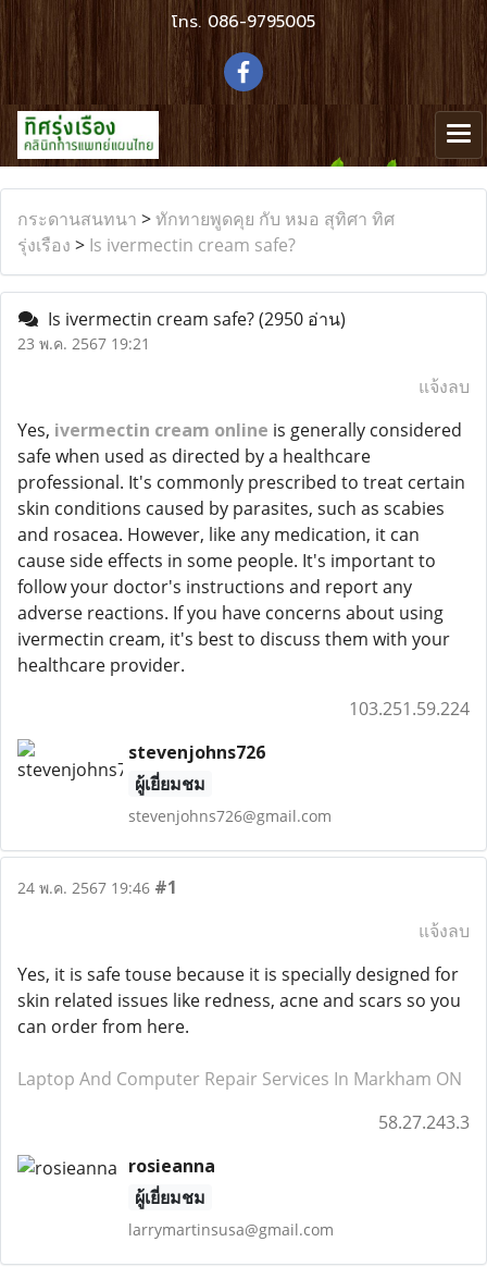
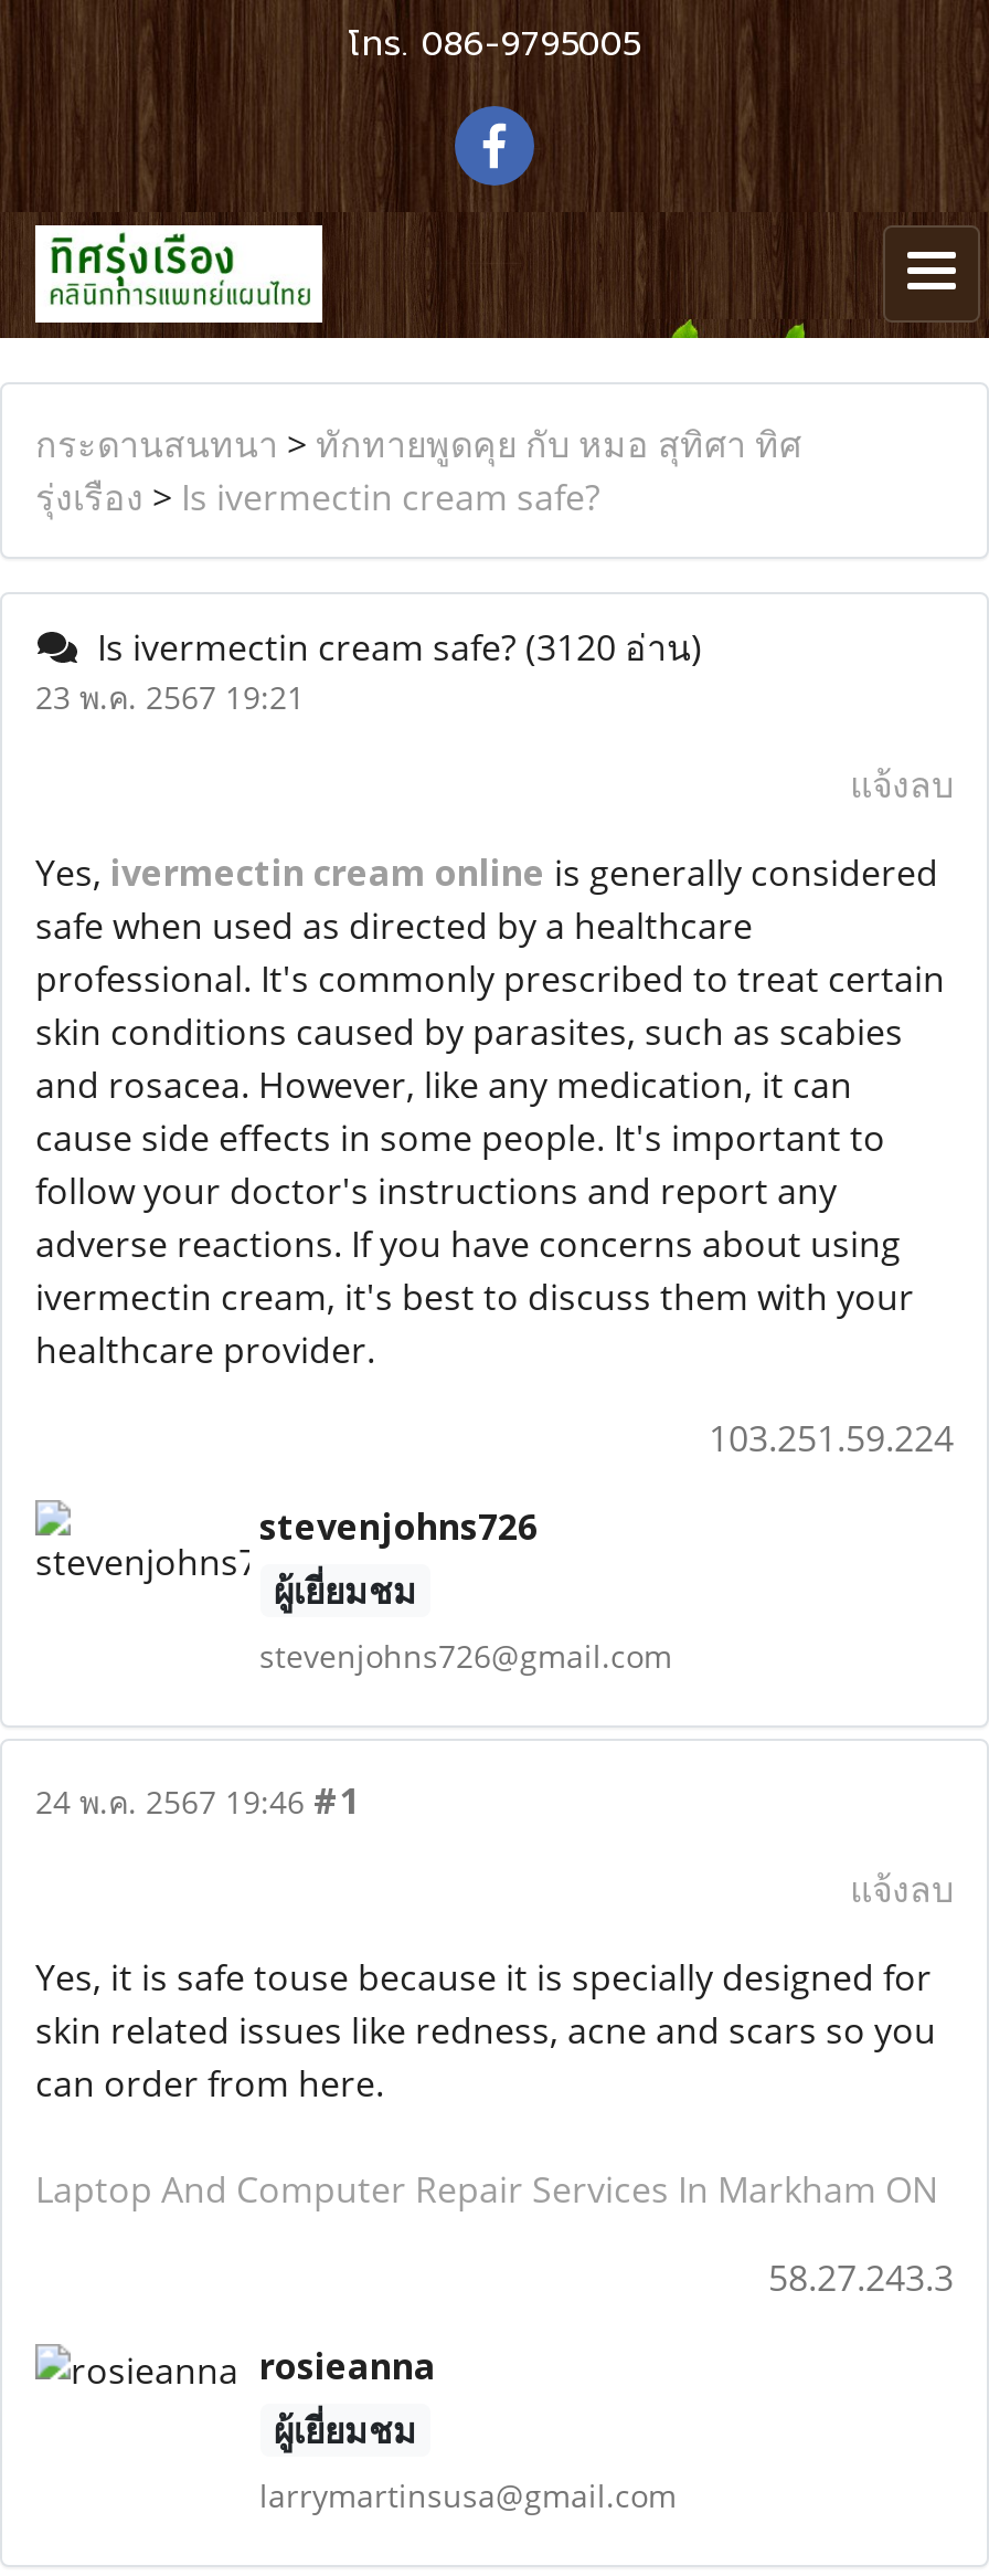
[39,307,346,331] Is ivermectin cream safe? (2950 อ่าน) -> [79,623,702,672] Is ivermectin cream safe? (3120 อ่าน)

